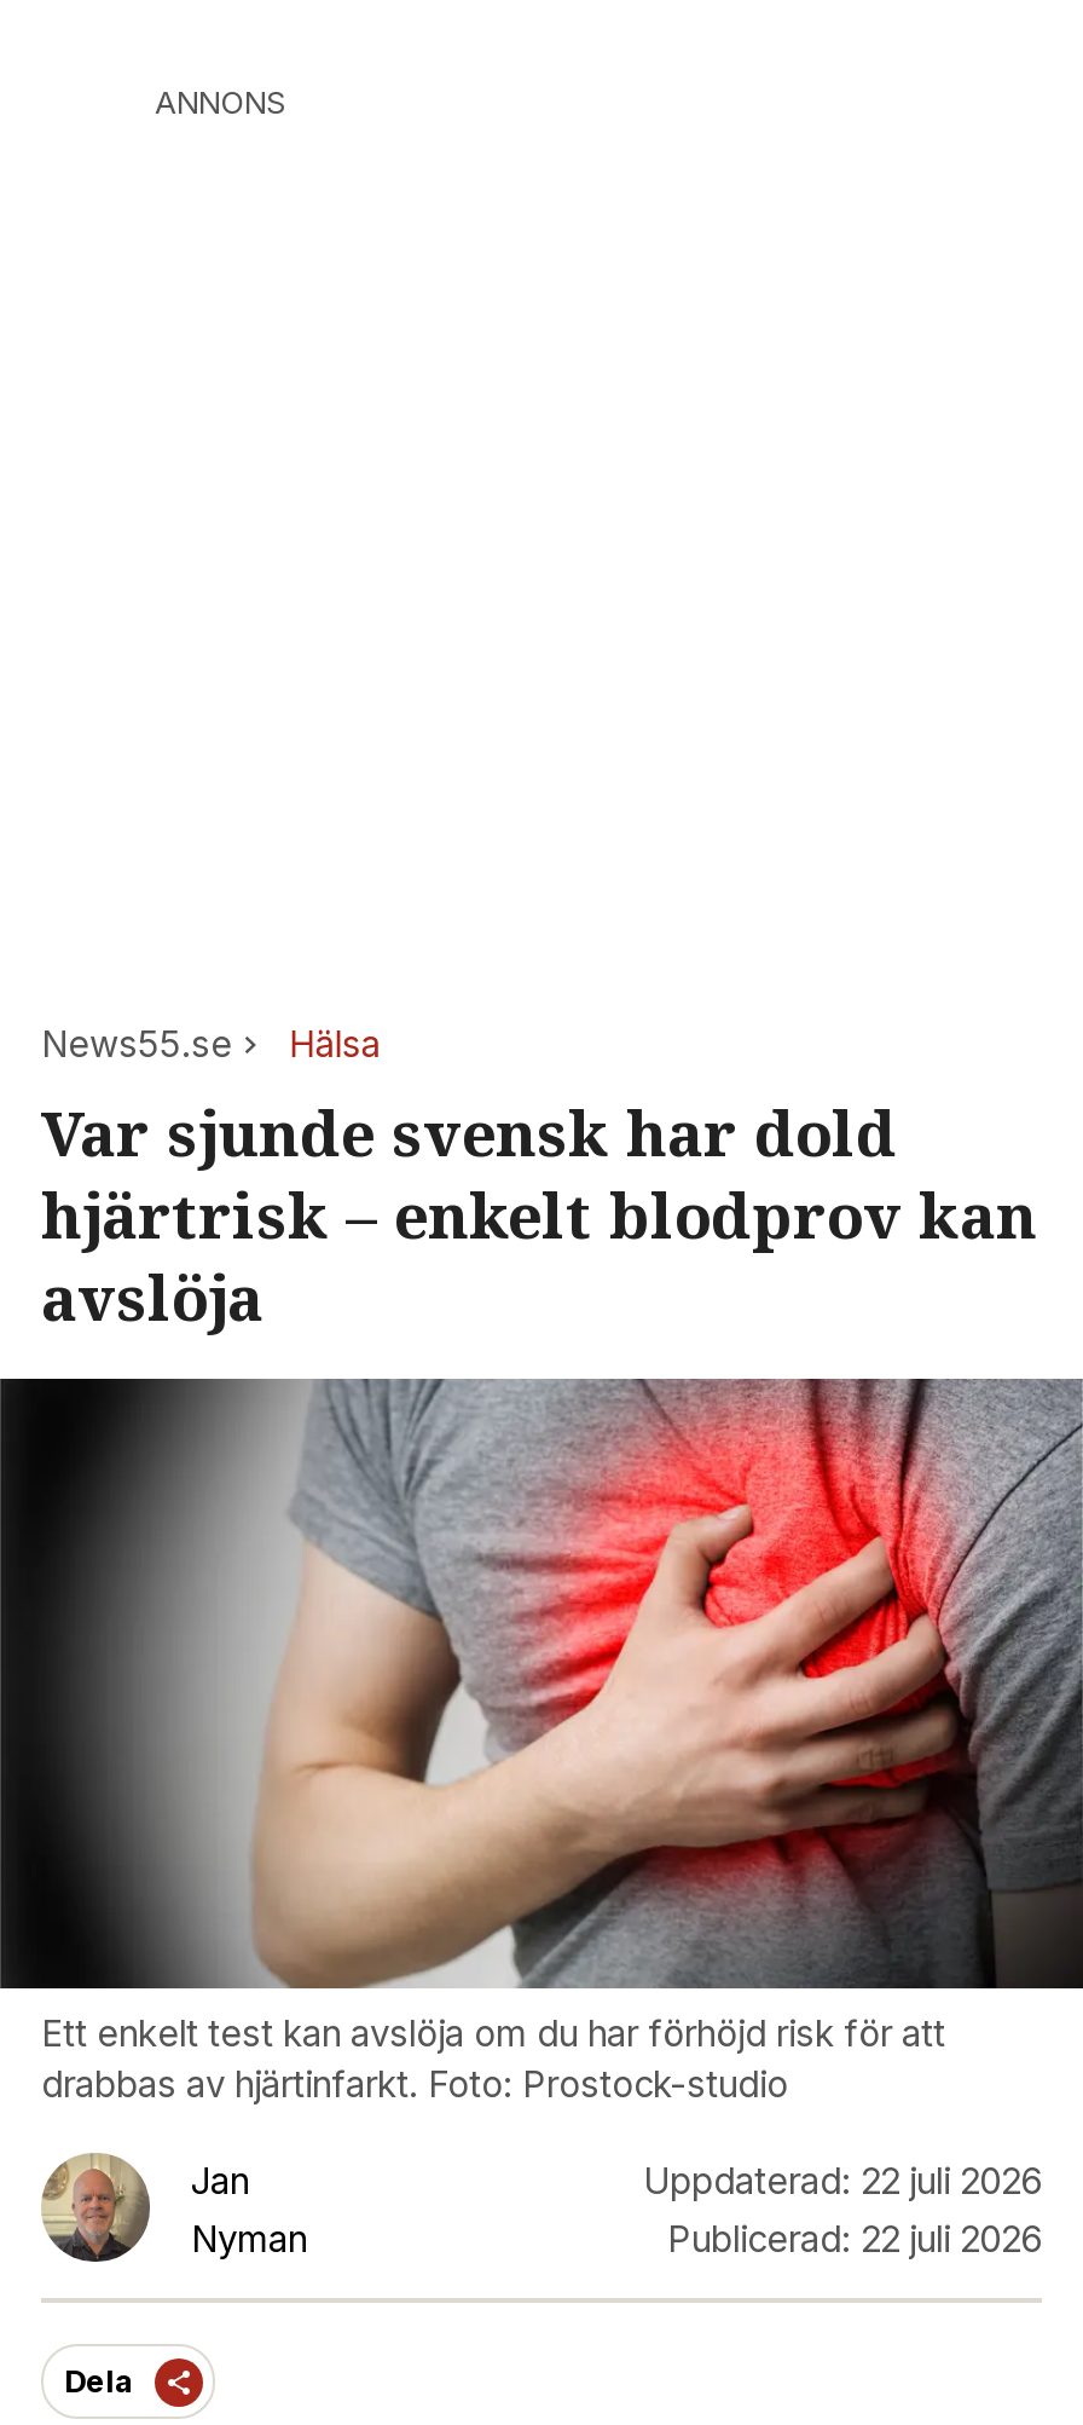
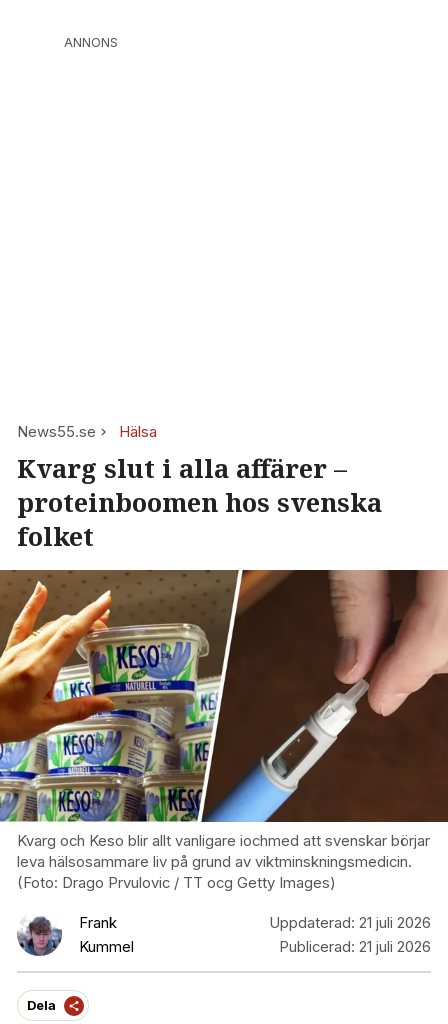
[41,1091,1037,1338] Var sjunde svensk har dold | hjärtrisk – enkelt blodprov kan | avslöja -> [17,451,382,553] Kvarg slut i alla affärer – | proteinboomen hos svenska | folket
[7,1376,1076,2106] [image] | Ett enkelt test kan avslöja om du har förhöjd risk för att | drabbas av hjärtinfarkt. Foto: Prostock-studio -> [3,569,445,891] [image] | Kvarg och Keso blir allt vanligare iochmed att svenskar börjar | leva hälsosammare liv på grund av viktminskningsmedicin. | (Foto: Drago Prvulovic / TT ocg Getty Images)
[41,2159,307,2261] [image] | Jan | Nyman -> [18,911,134,956] [image] | Frank | Kummel
[643,2159,1042,2261] Uppdaterad: 22 juli 2026 | Publicerad: 22 juli 2026 -> [269,913,431,955] Uppdaterad: 21 juli 2026 | Publicerad: 21 juli 2026

